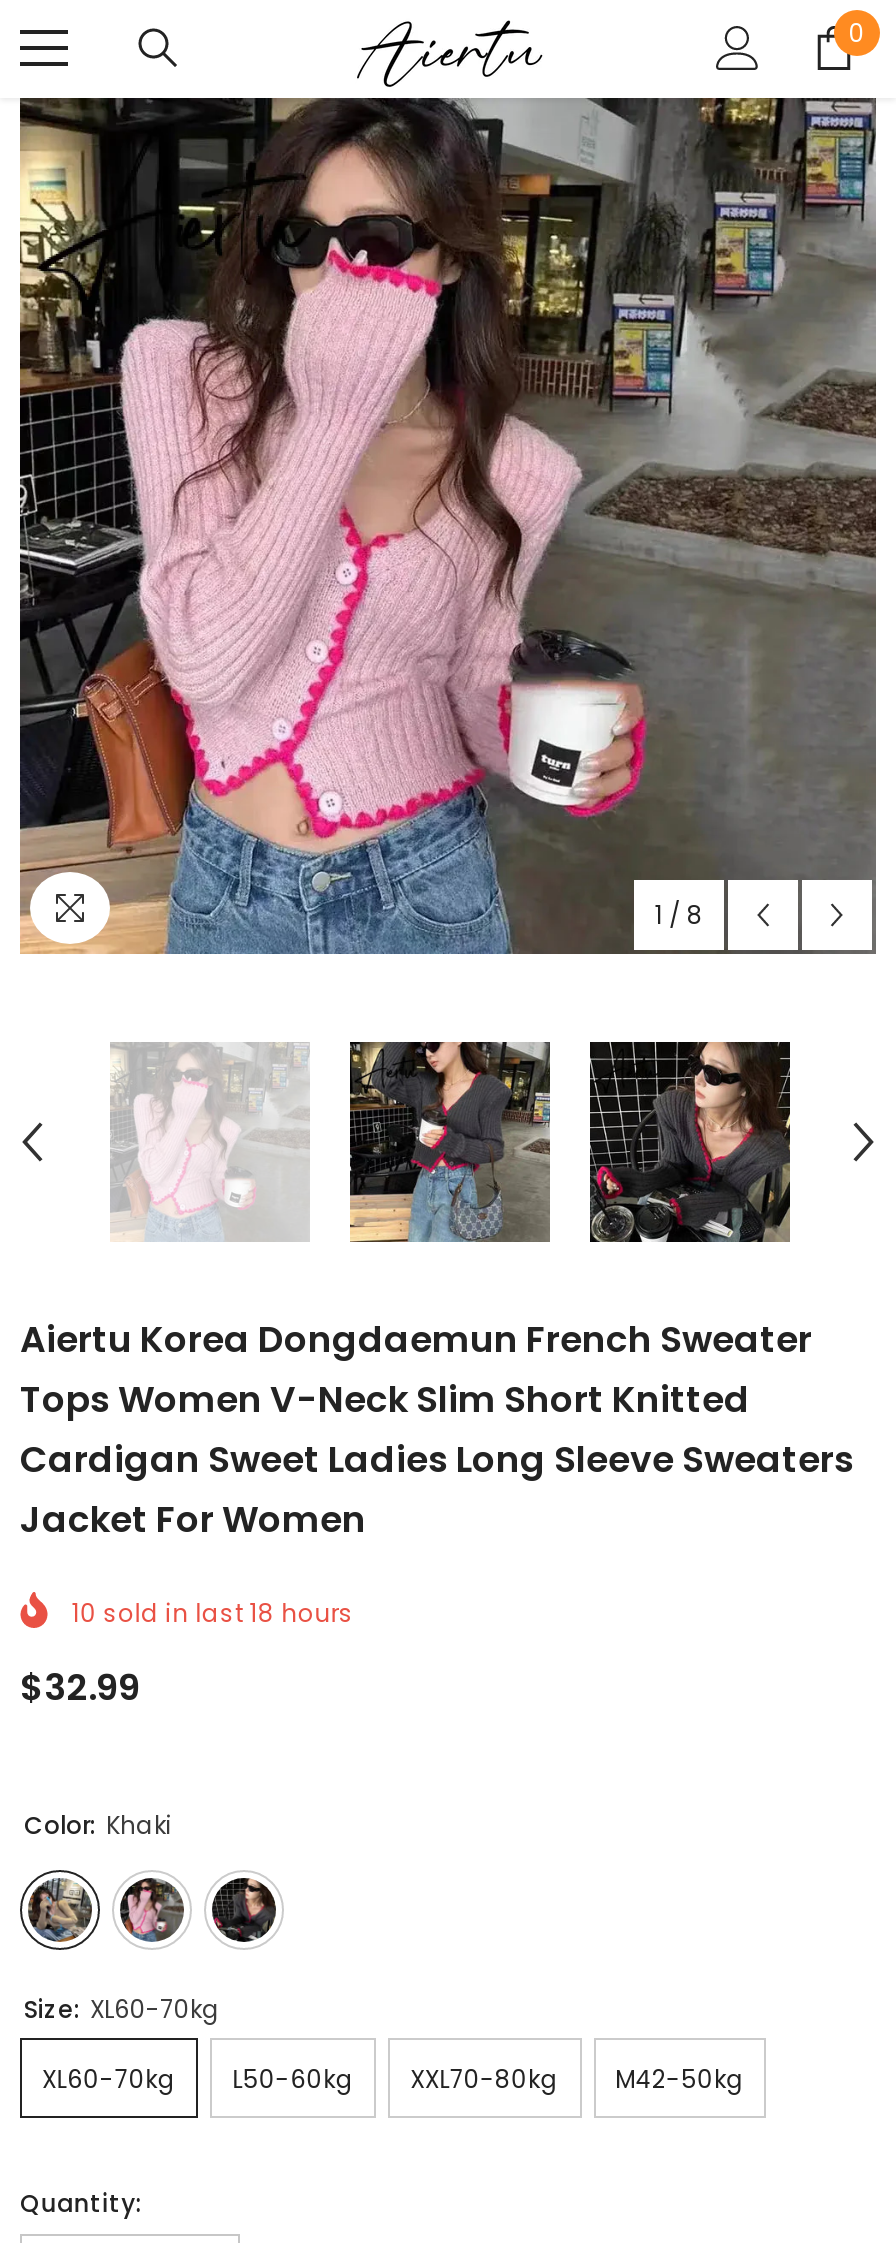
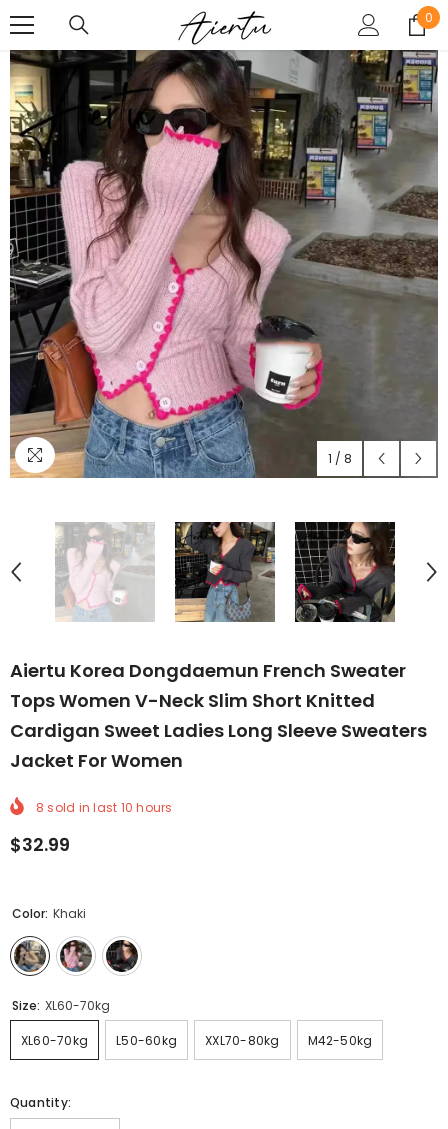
[72,1595,354,1629] 10 sold in last 18 hours -> [36,799,173,816] 8 sold in last 10 hours

